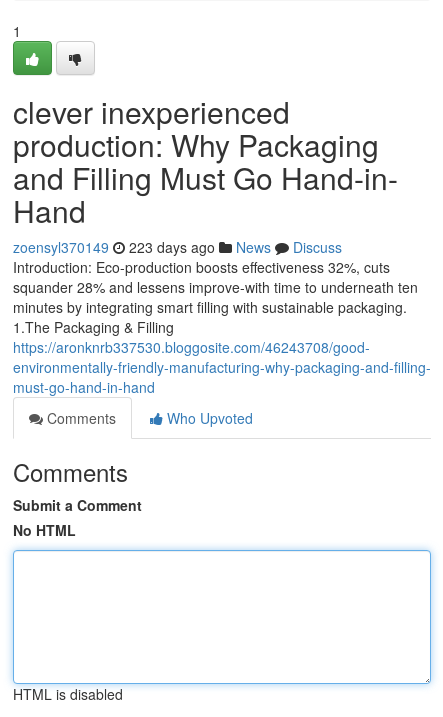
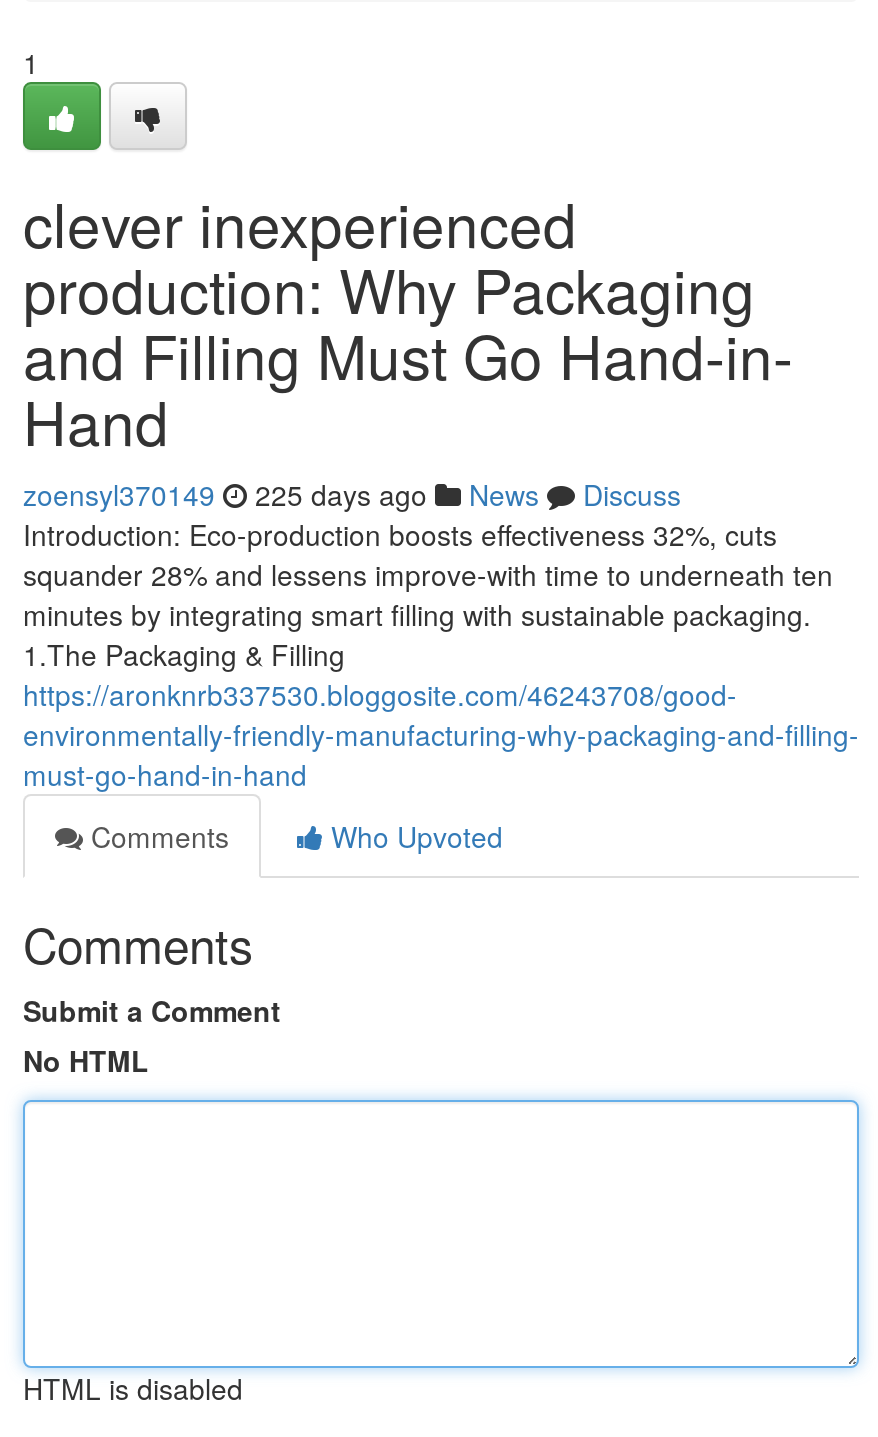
[13,237,342,257] zoensyl370149 223 days ago News Discuss -> [23,474,681,514] zoensyl370149 225 days ago News Discuss

